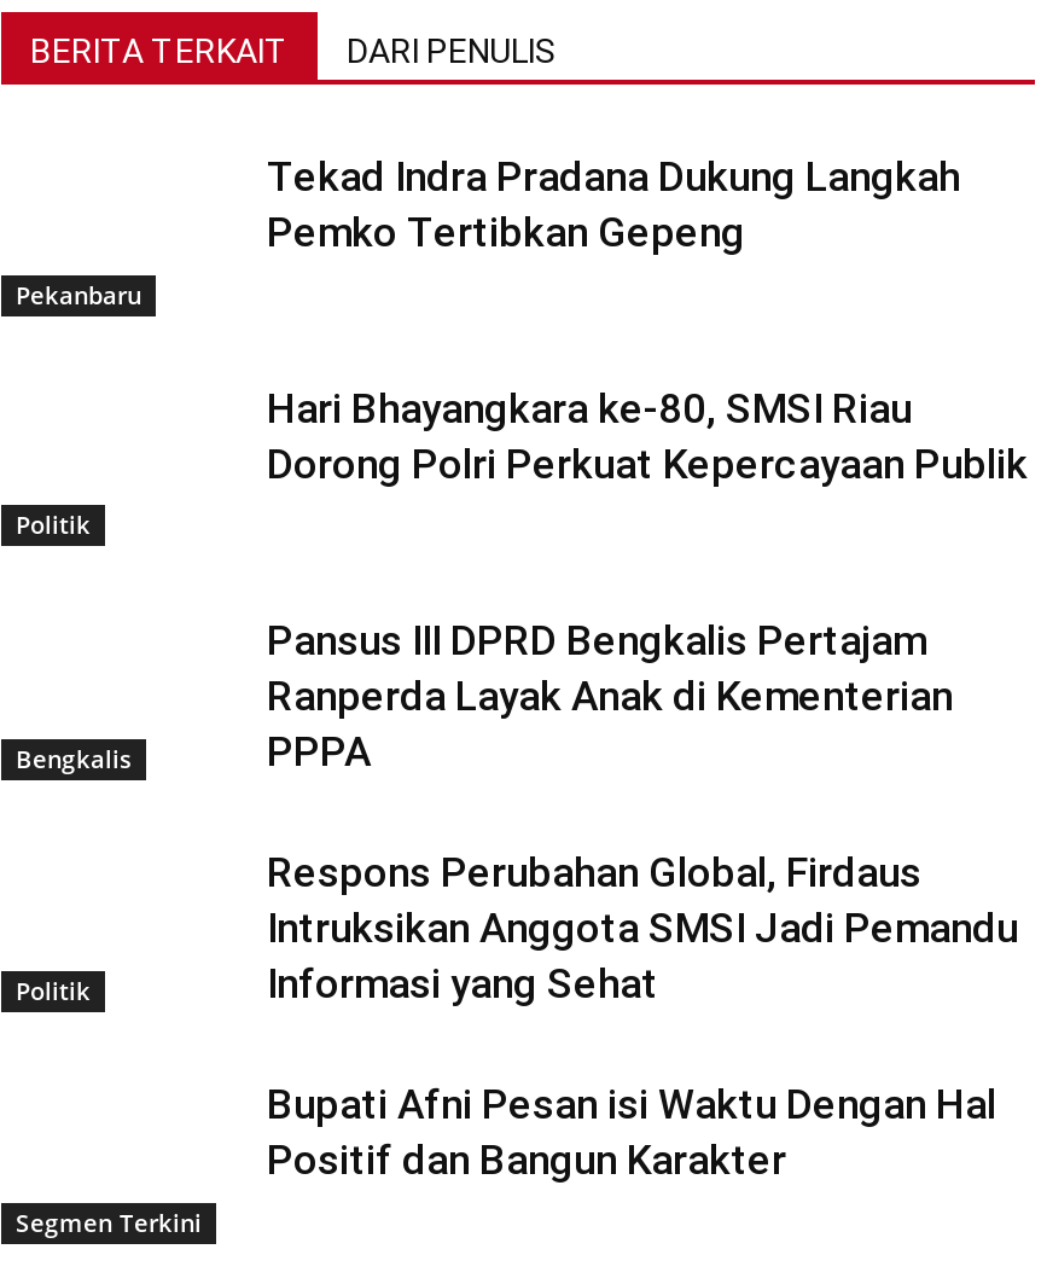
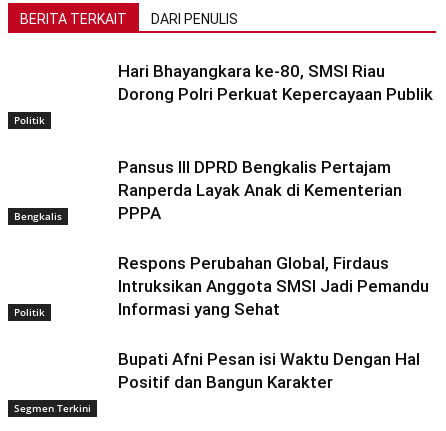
[267,152,960,256] Tekad Indra Pradana Dukung Langkah | Pemko Tertibkan Gepeng -> none
[16,277,141,311] Pekanbaru -> none

